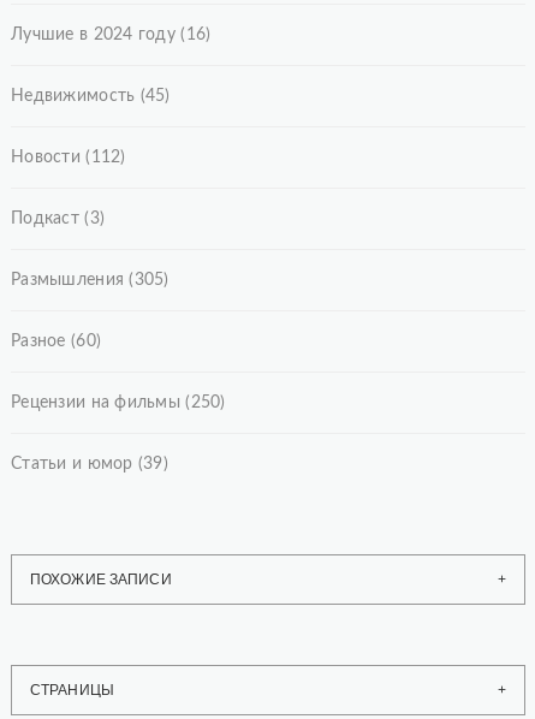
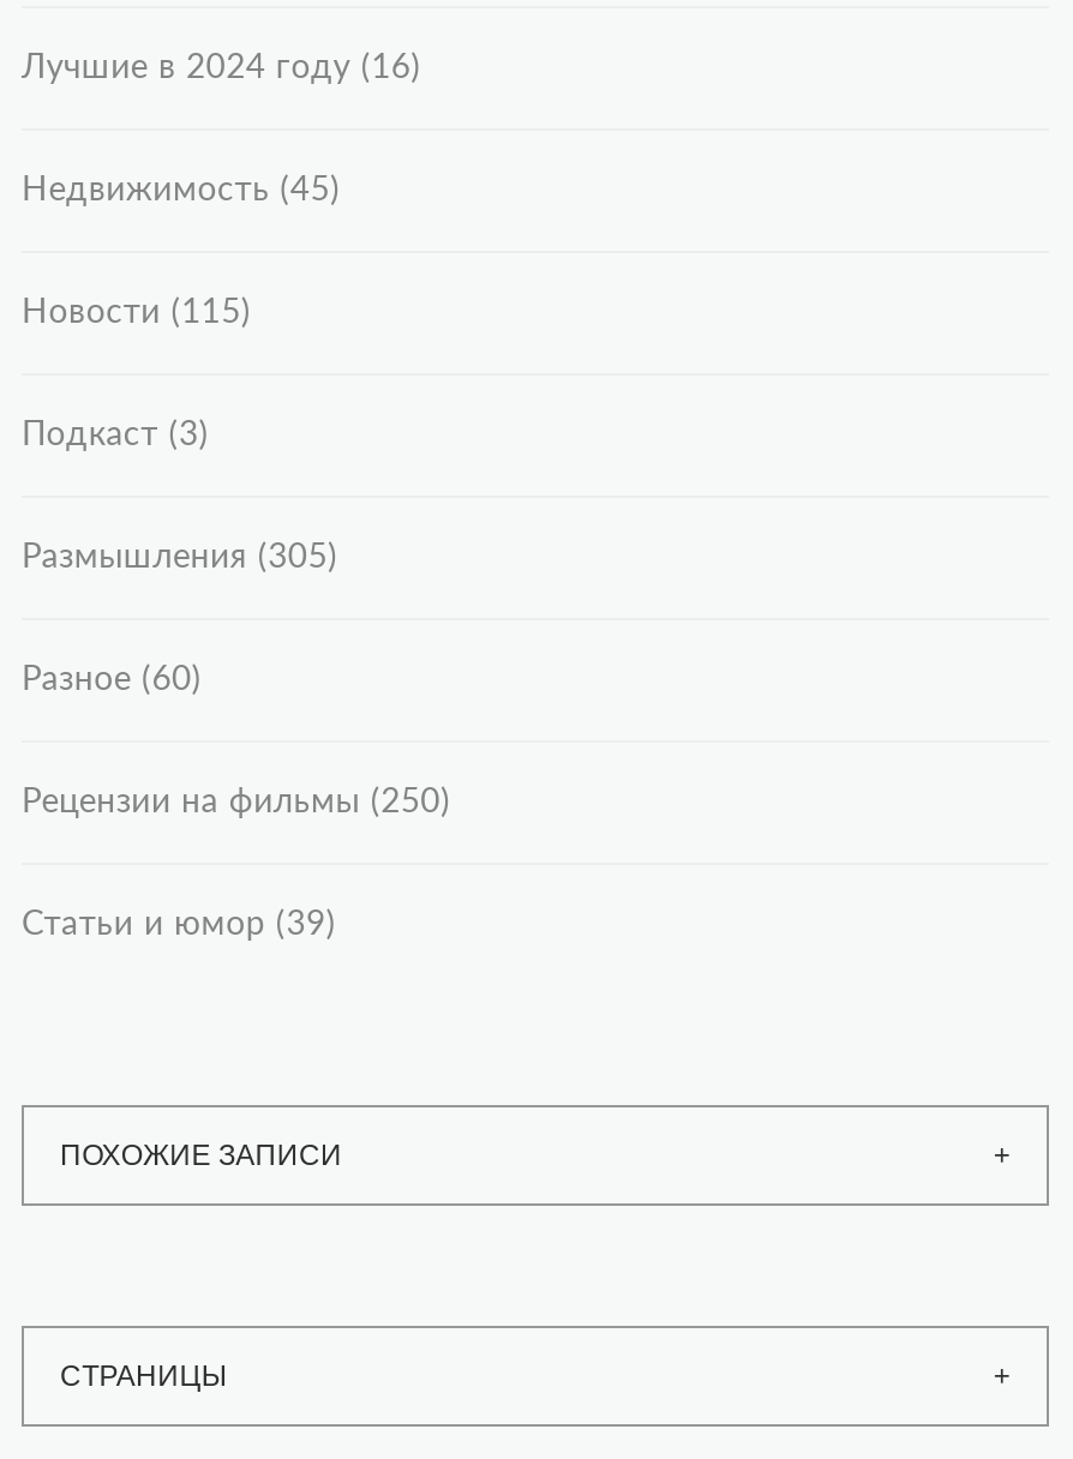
[11,149,126,166] Новости (112) -> [22,297,251,331] Новости (115)

